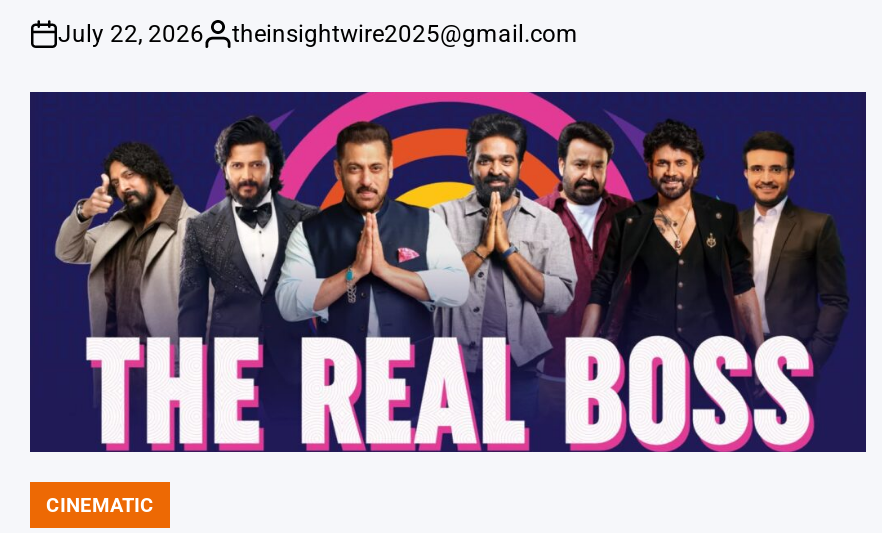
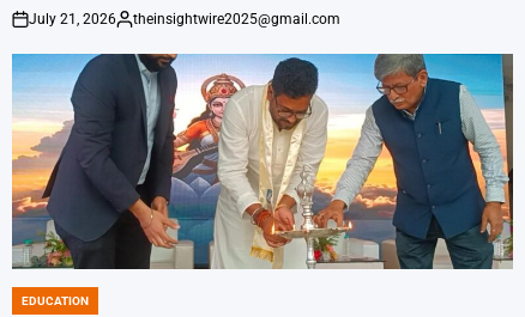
[58,21,578,49] July 22, 2026 theinsightwire2025@gmail.com -> [29,11,340,27] July 21, 2026 theinsightwire2025@gmail.com
[28,89,868,517] [image] | CINEMATIC -> [11,53,514,307] [image] | EDUCATION

